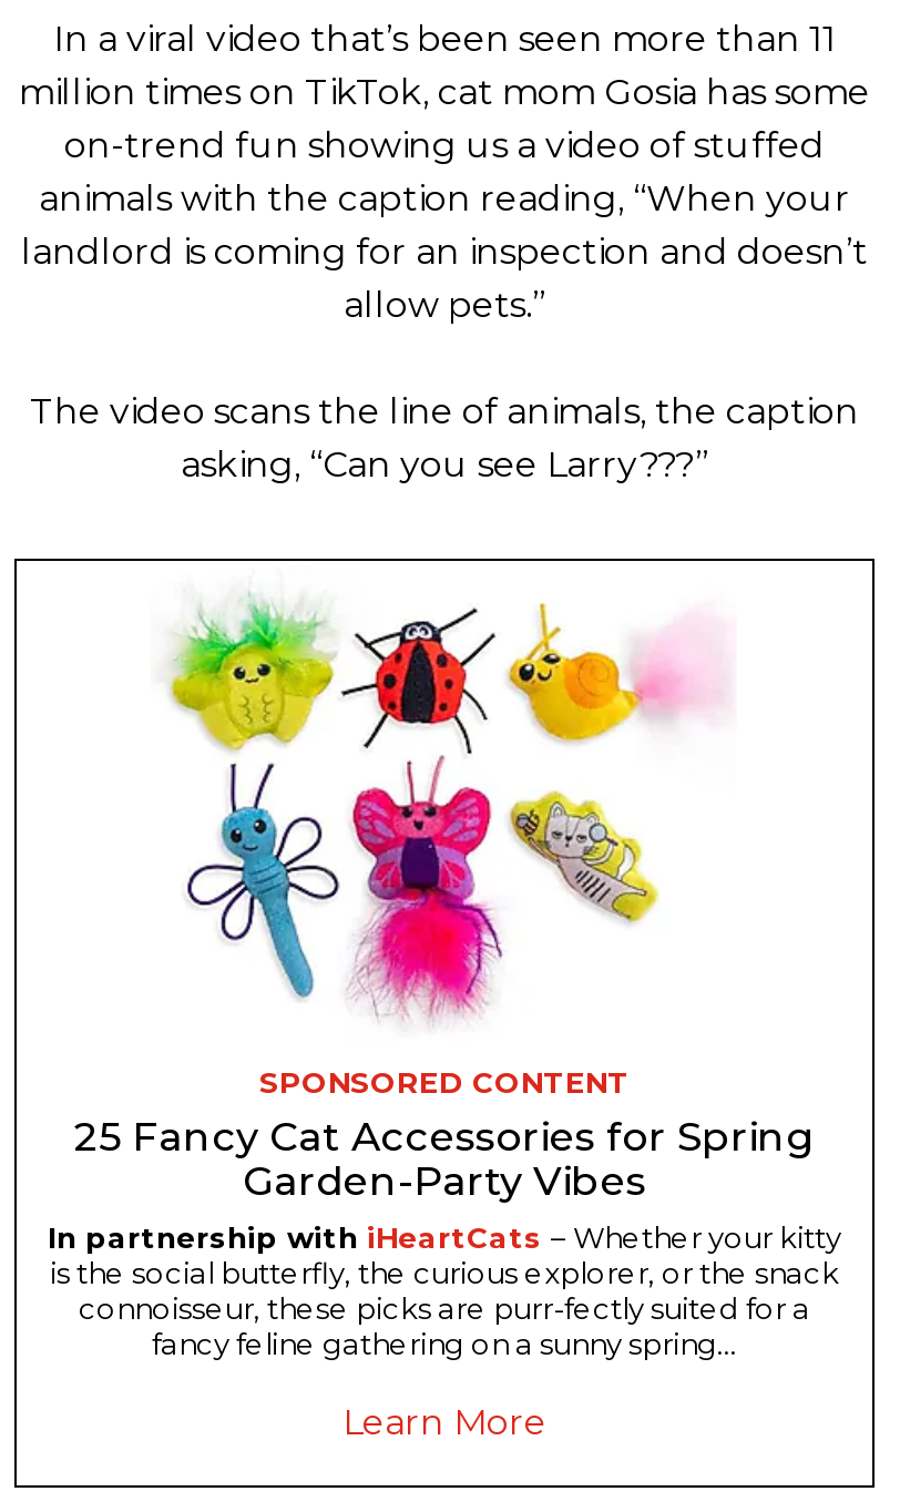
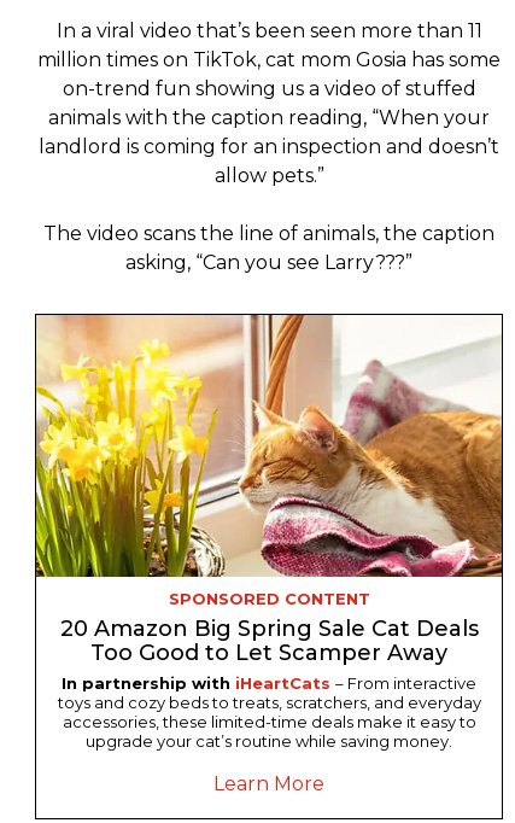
[14,559,875,1361] [image] | 25 Fancy Cat Accessories for Spring | Garden-Party Vibes | In partnership with iHeartCats – Whether your kitty | is the social butterfly, the curious explorer, or the snack | connoisseur, these picks are purr-fectly suited for a | fancy feline gathering on a sunny spring... -> [35,314,503,751] [image] | 20 Amazon Big Spring Sale Cat Deals | Too Good to Let Scamper Away | In partnership with iHeartCats – From interactive | toys and cozy beds to treats, scratchers, and everyday | accessories, these limited-time deals make it easy to | upgrade your cat’s routine while saving money.

